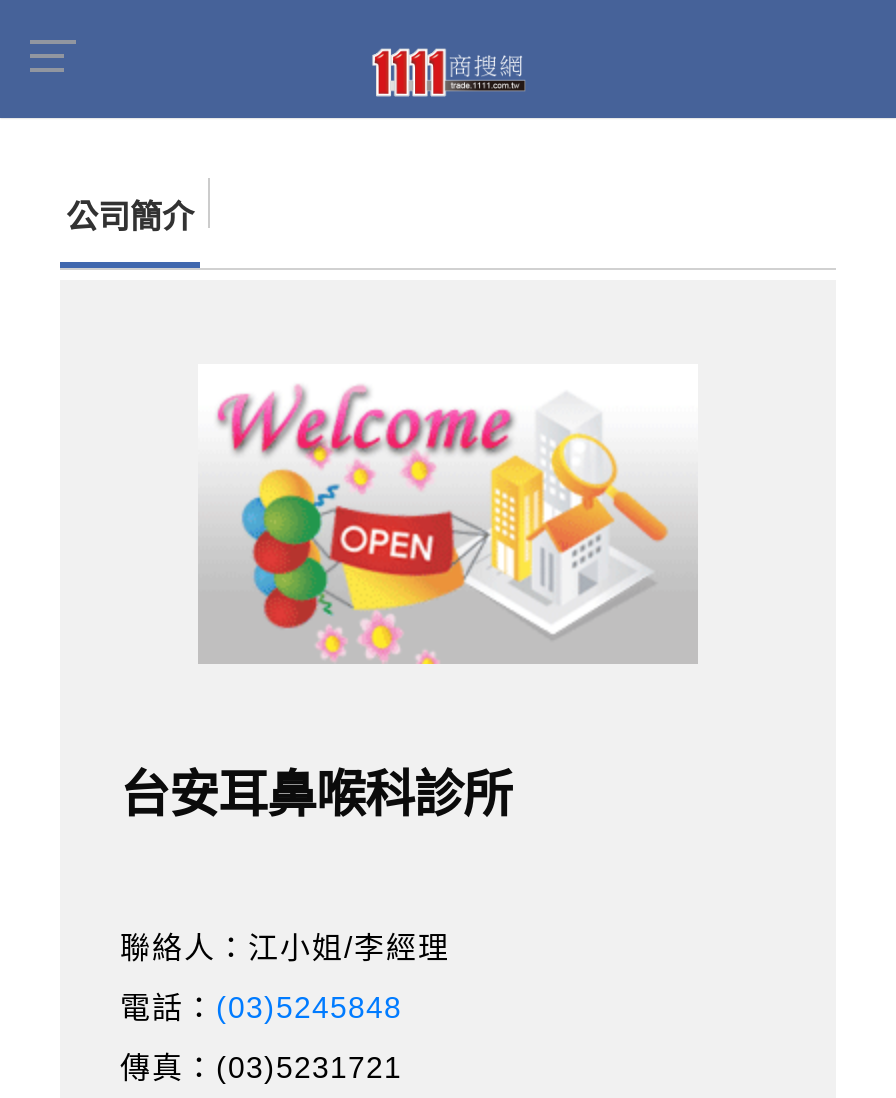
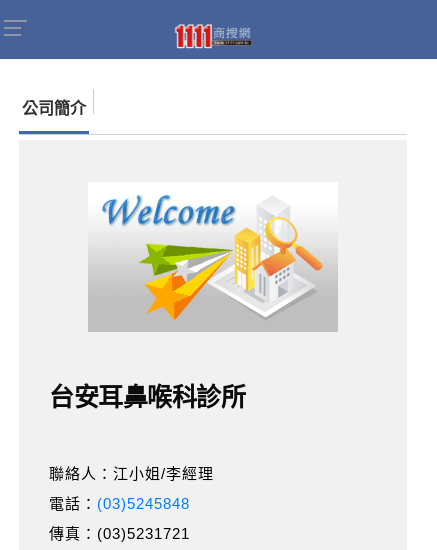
[216,384,516,666] [image] -> [98,193,245,332] [image]

